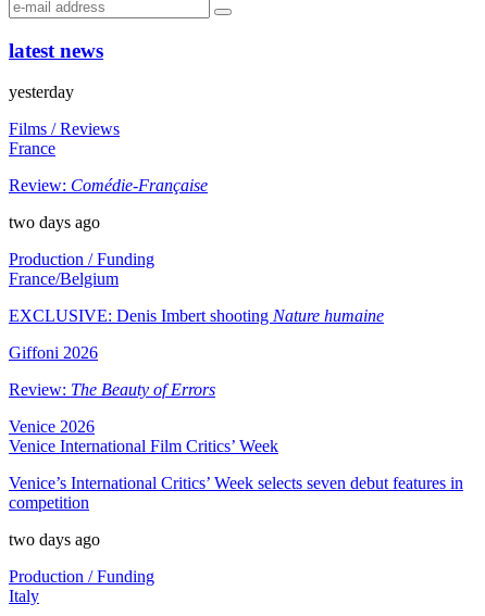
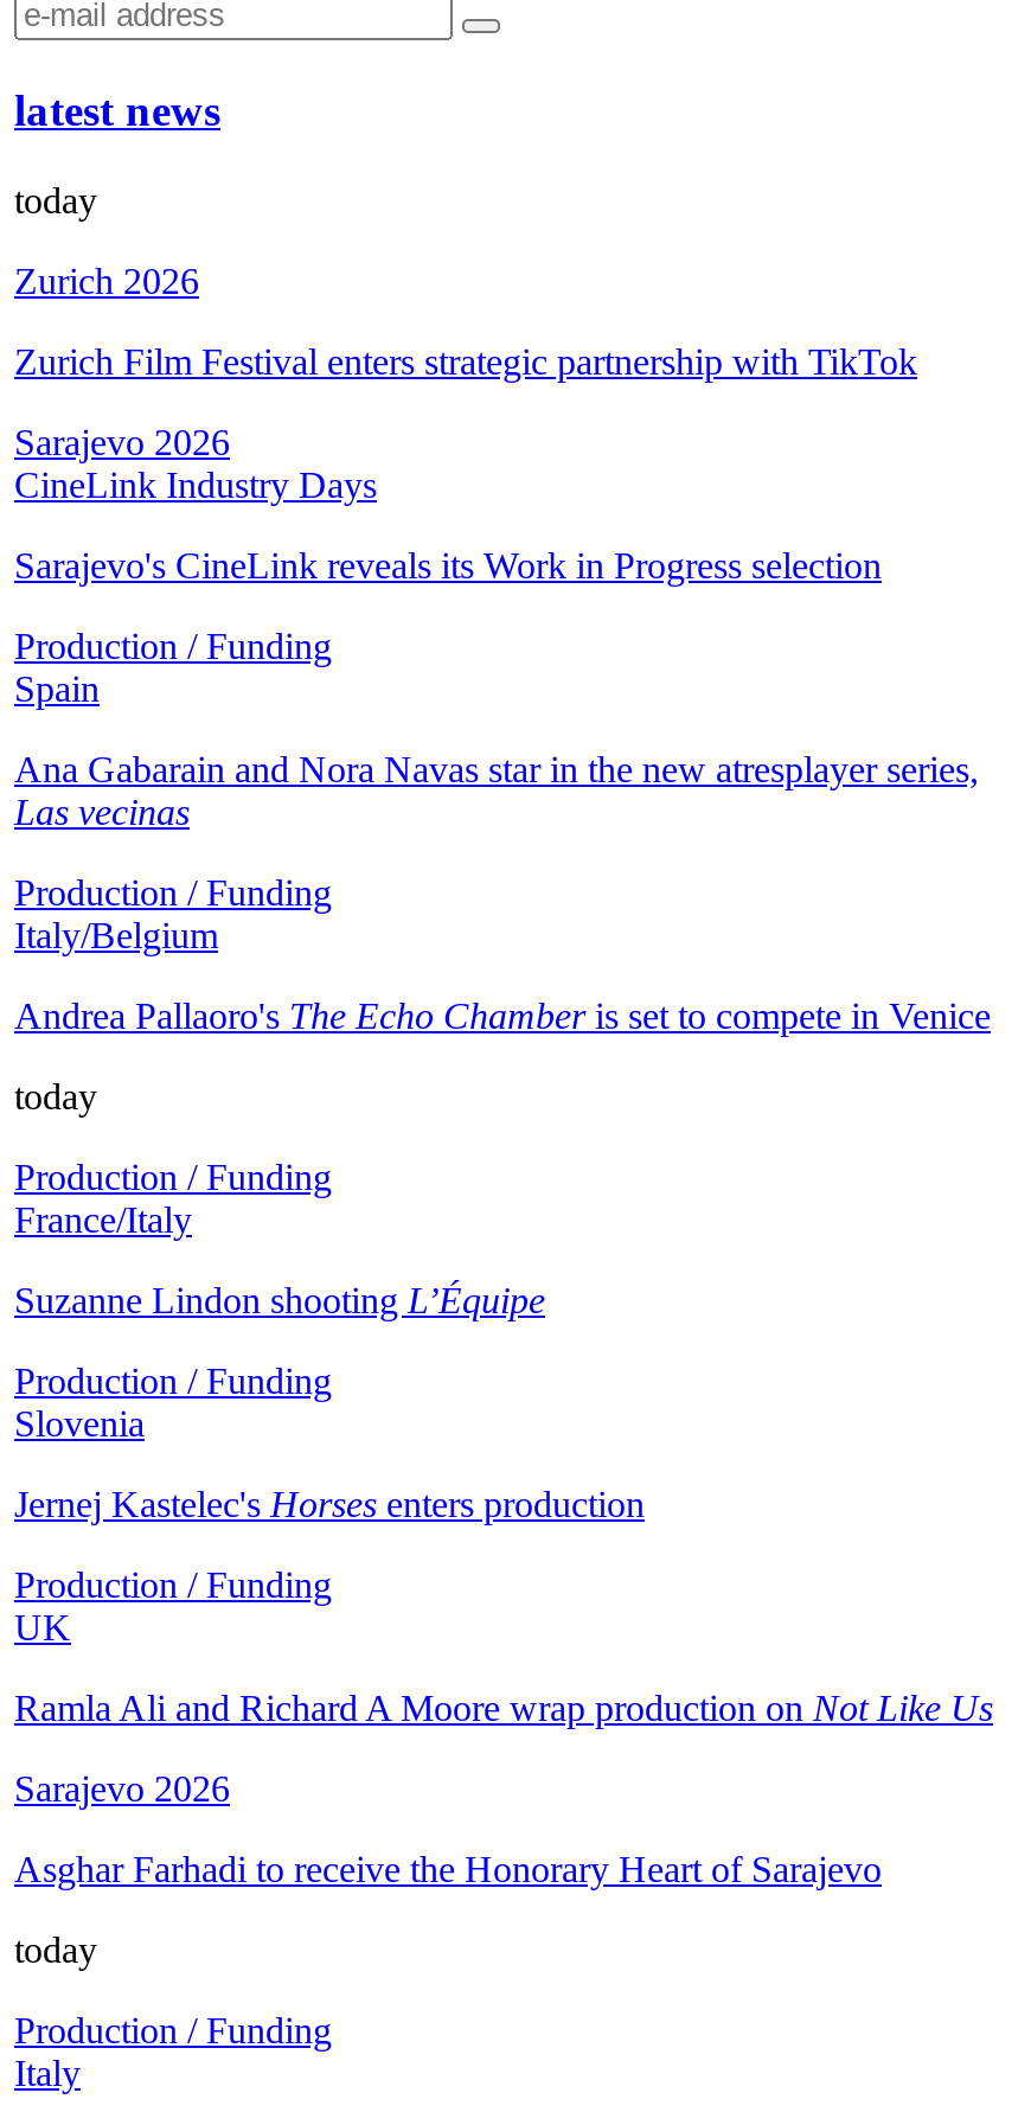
[9,83,208,232] yesterday | Films / Reviews | France | Review: Comédie-Française | two days ago -> [14,181,917,586] today | Zurich 2026 | Zurich Film Festival enters strategic partnership with TikTok | Sarajevo 2026 | CineLink Industry Days | Sarajevo's CineLink reveals its Work in Progress selection
[9,270,463,549] France/Belgium | EXCLUSIVE: Denis Imbert shooting Nature humaine | Giffoni 2026 | Review: The Beauty of Errors | Venice 2026 | Venice International Film Critics’ Week | Venice’s International Critics’ Week selects seven debut features in | competition | two days ago -> [14,669,993,1970] Spain | Ana Gabarain and Nora Navas star in the new atresplayer series, | Las vecinas | Production / Funding | Italy/Belgium | Andrea Pallaoro's The Echo Chamber is set to compete in Venice | today | Production / Funding | France/Italy | Suzanne Lindon shooting L’Équipe | Production / Funding | Slovenia | Jernej Kastelec's Horses enters production | Production / Funding | UK | Ramla Ali and Richard A Moore wrap production on Not Like Us | Sarajevo 2026 | Asghar Farhadi to receive the Honorary Heart of Sarajevo | today

